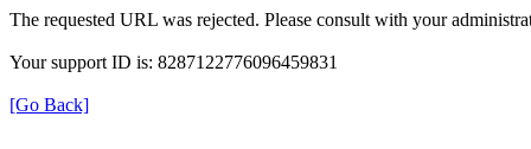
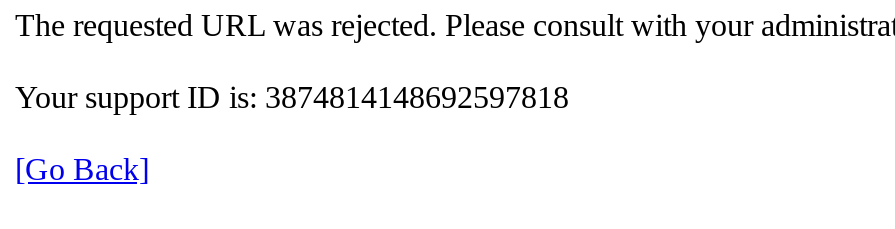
[9,52,338,72] Your support ID is: 8287122776096459831 -> [15,80,569,114] Your support ID is: 3874814148692597818

